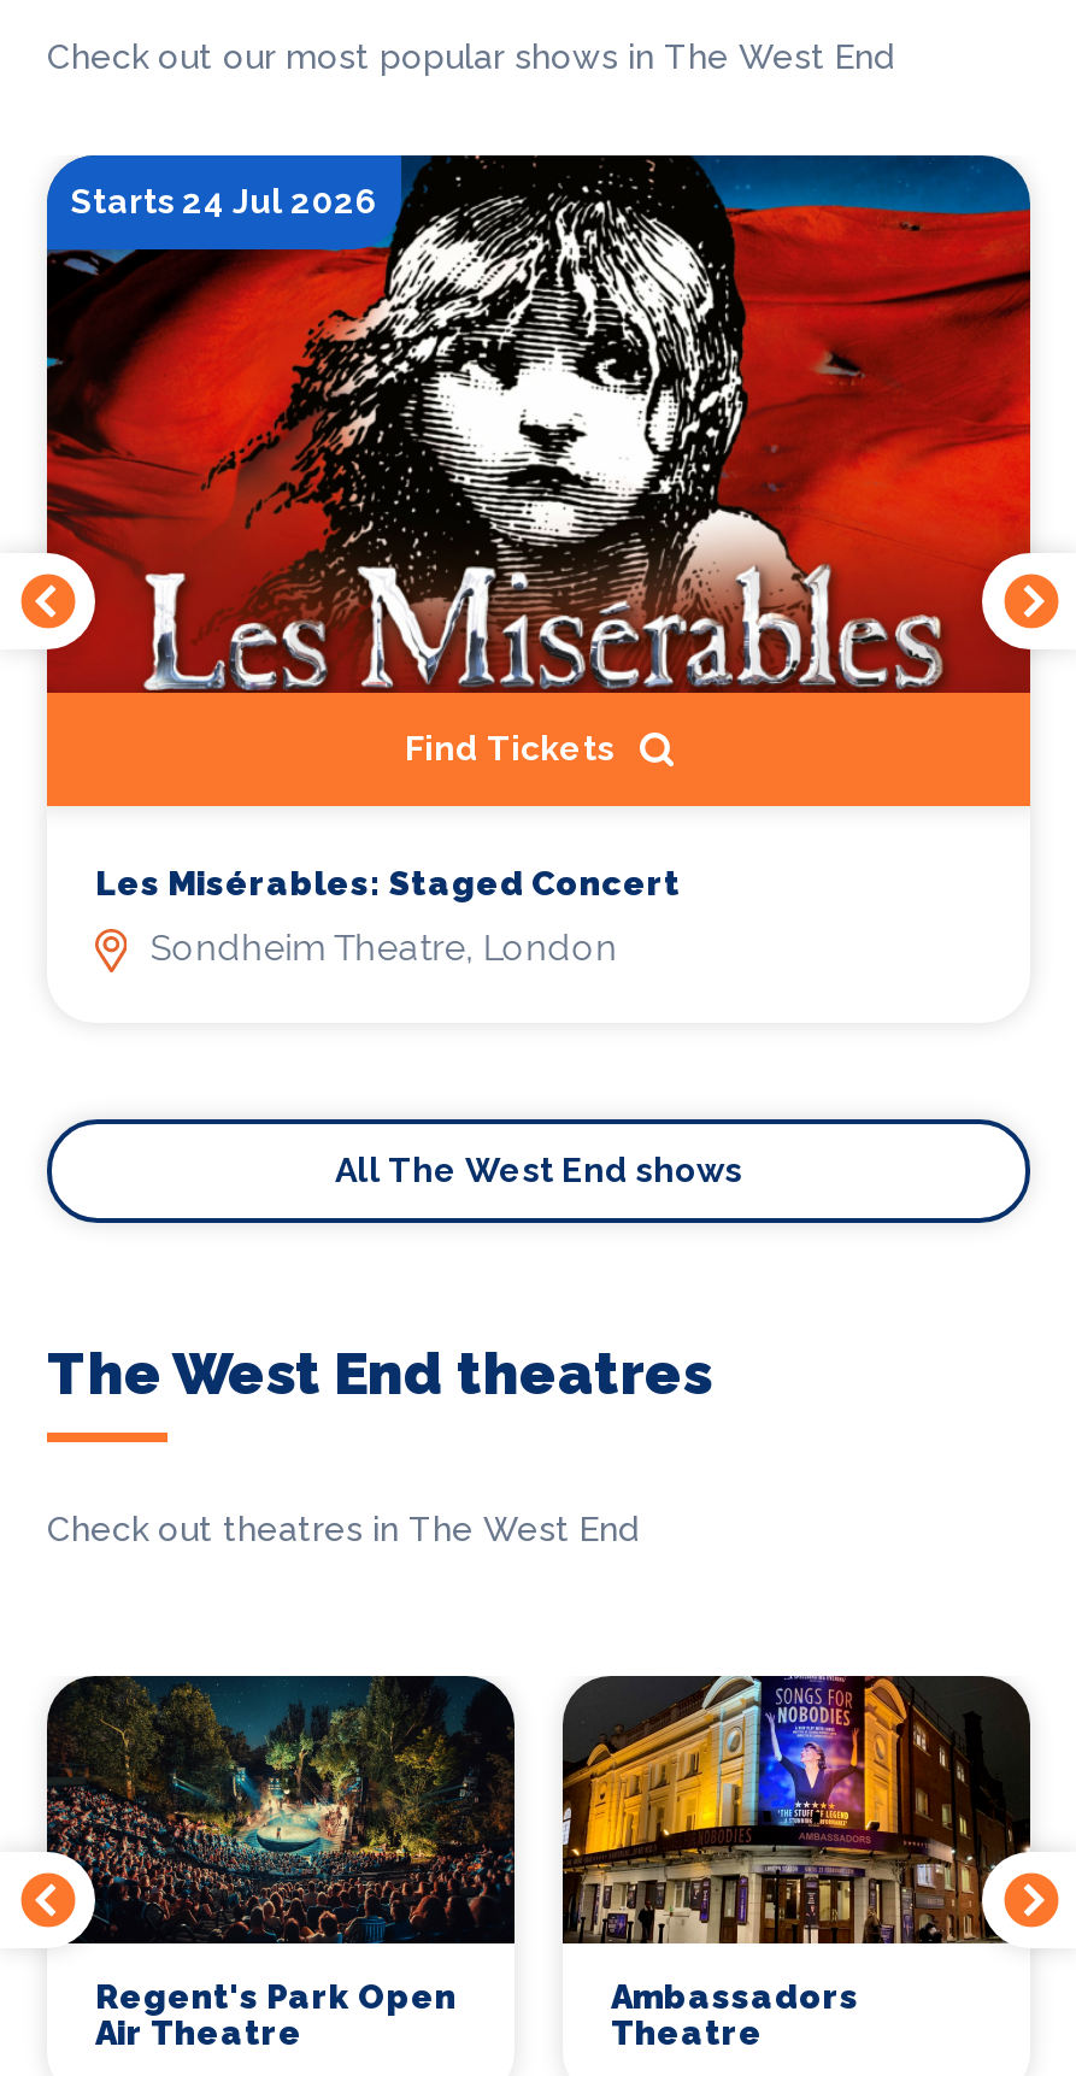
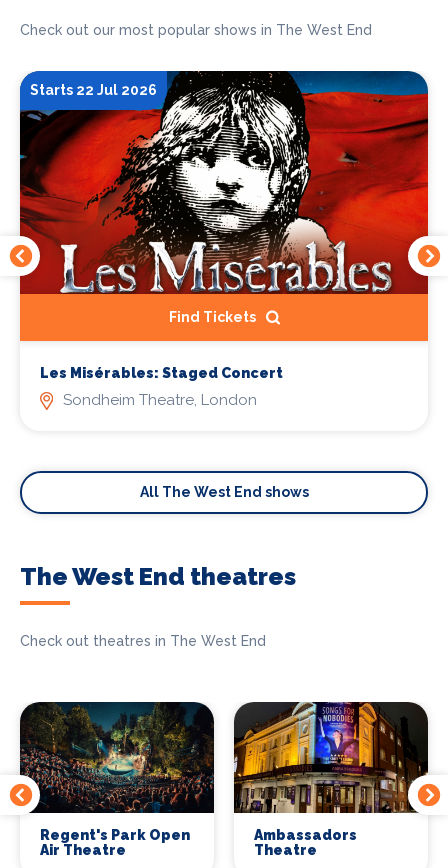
[71,183,377,221] Starts 24 Jul 2026 -> [30,82,157,98] Starts 22 Jul 2026

